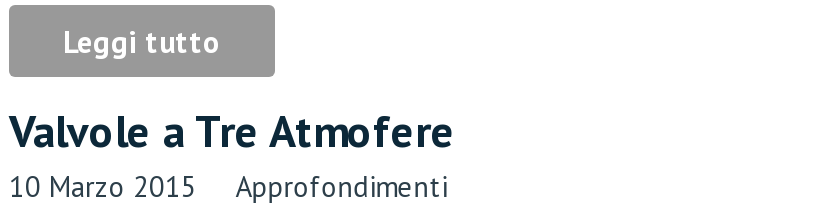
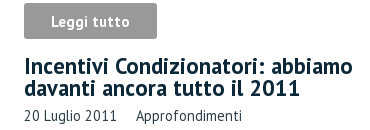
[9,101,455,205] Valvole a Tre Atmofere | 10 Marzo 2015 -> [24,51,353,125] Incentivi Condizionatori: abbiamo | davanti ancora tutto il 2011 | 20 Luglio 2011

